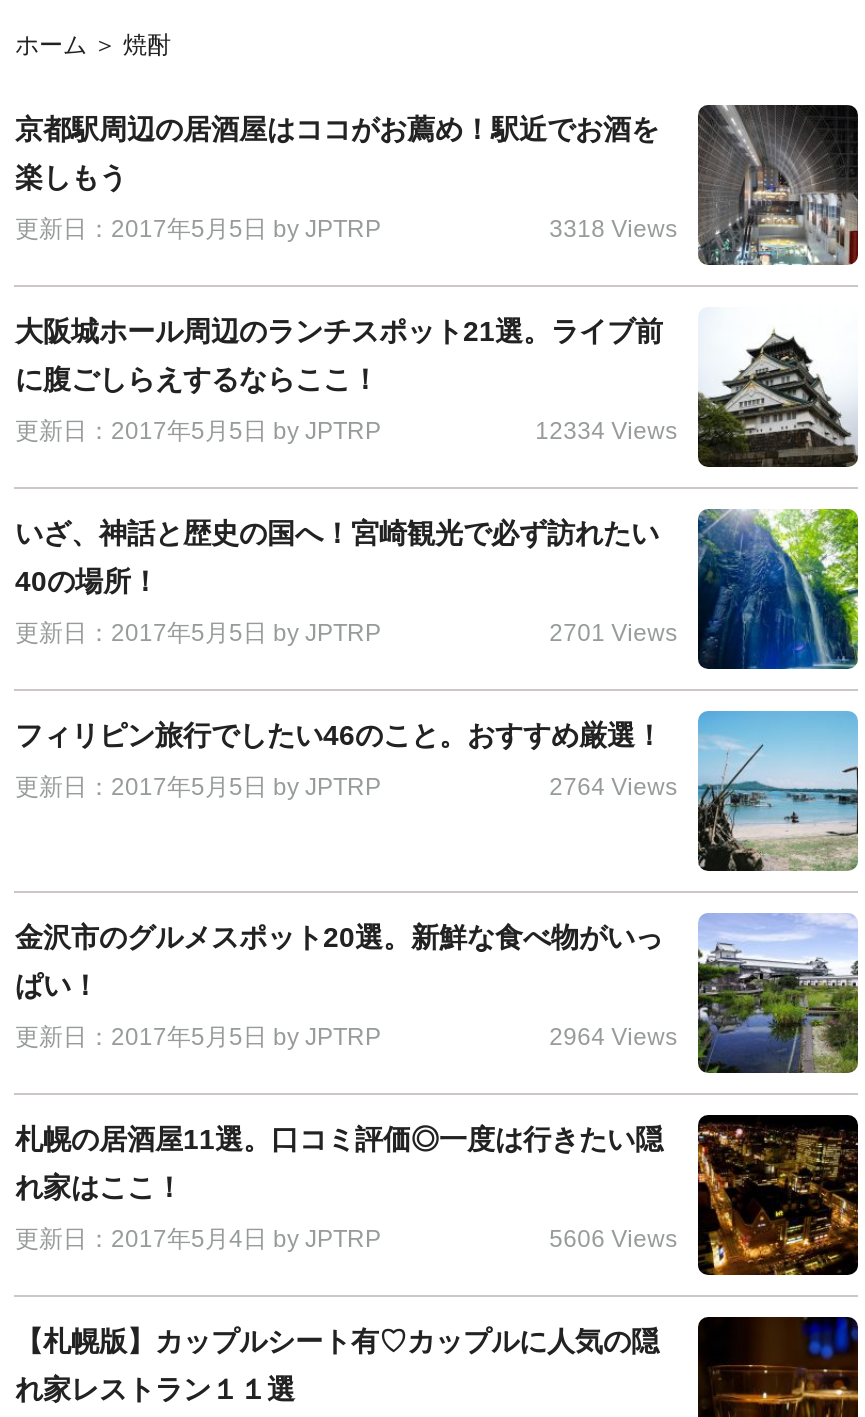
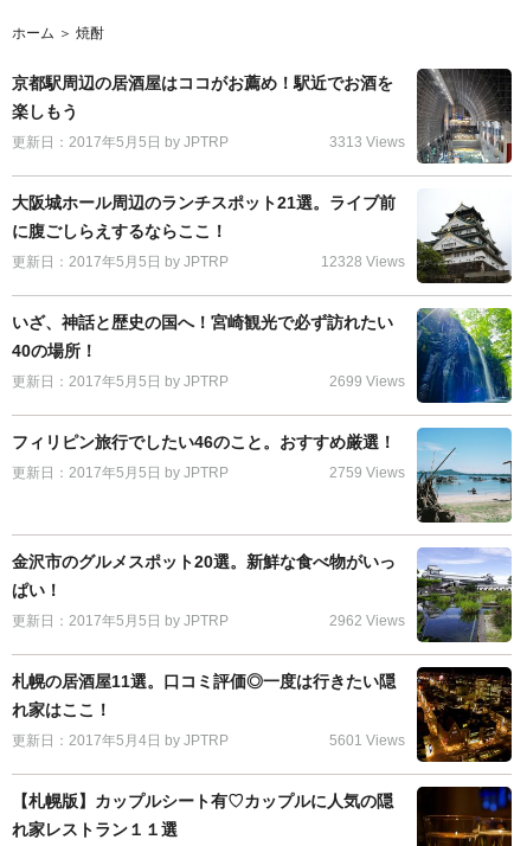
[549,215,677,243] 3318 Views -> [329,134,405,150] 3313 Views
[535,417,677,445] 12334 Views -> [320,254,405,270] 12328 Views
[549,619,677,647] 2701 Views -> [329,373,405,390] 2699 Views
[549,773,677,801] 2764 Views -> [329,464,405,481] 2759 Views
[549,1023,677,1051] 2964 Views -> [329,613,405,629] 2962 Views
[549,1225,677,1253] 5606 Views -> [329,732,405,749] 5601 Views

